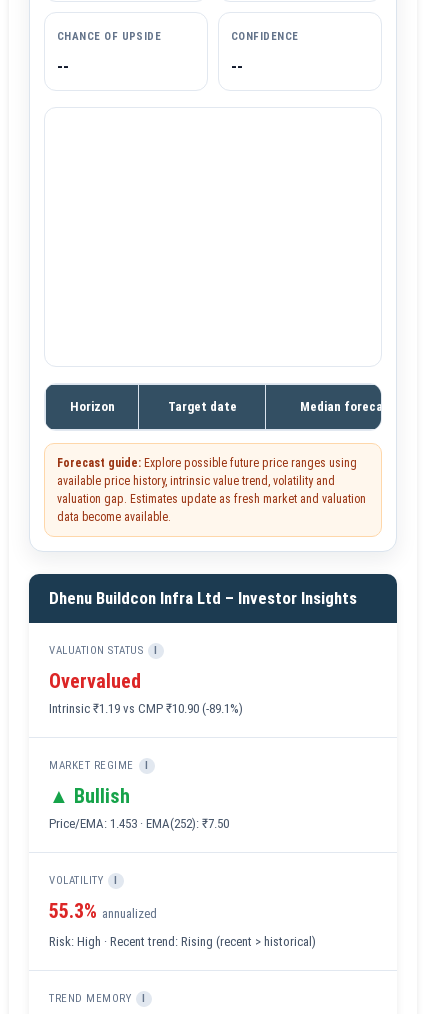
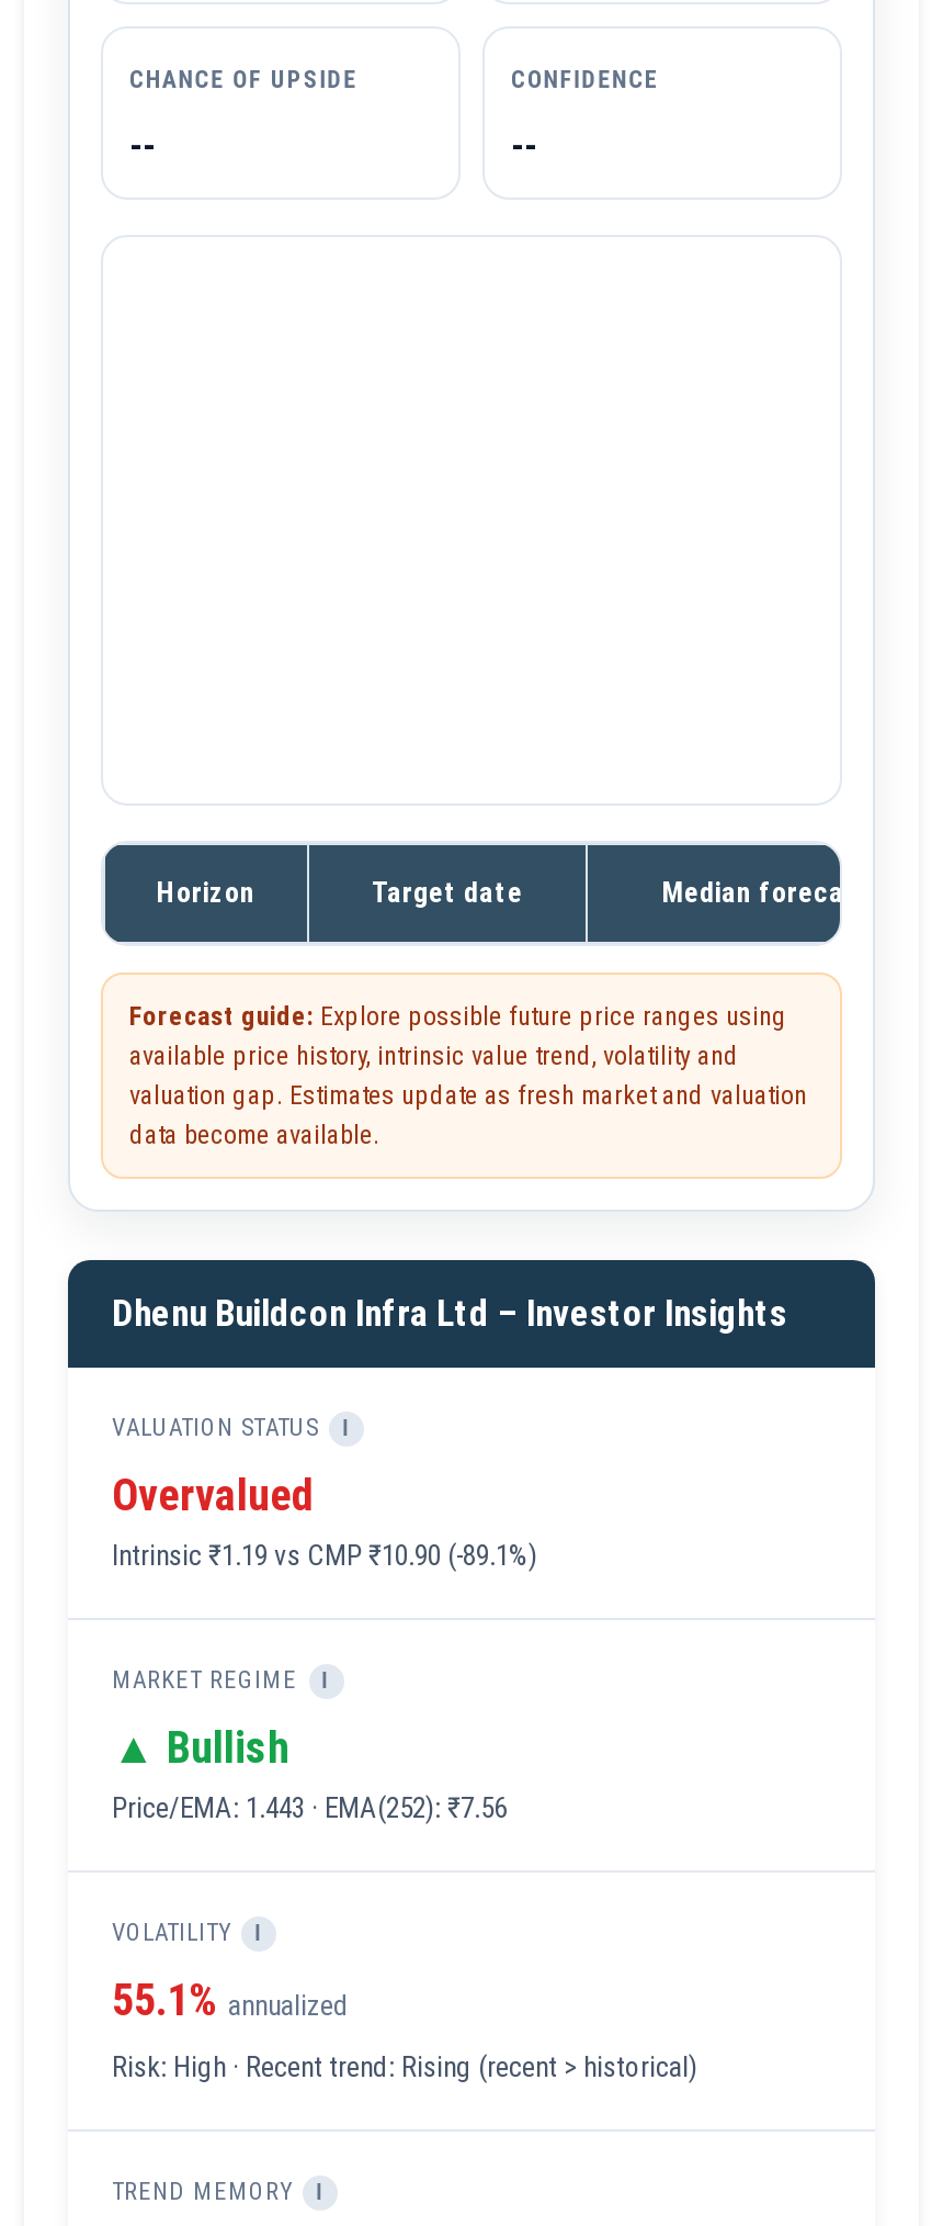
[49,816,229,831] Price/EMA: 1.453 · EMA(252): ₹7.50 -> [112,1791,507,1824] Price/EMA: 1.443 · EMA(252): ₹7.56
[49,899,157,923] 55.3% annualized -> [112,1973,349,2026] 55.1% annualized

